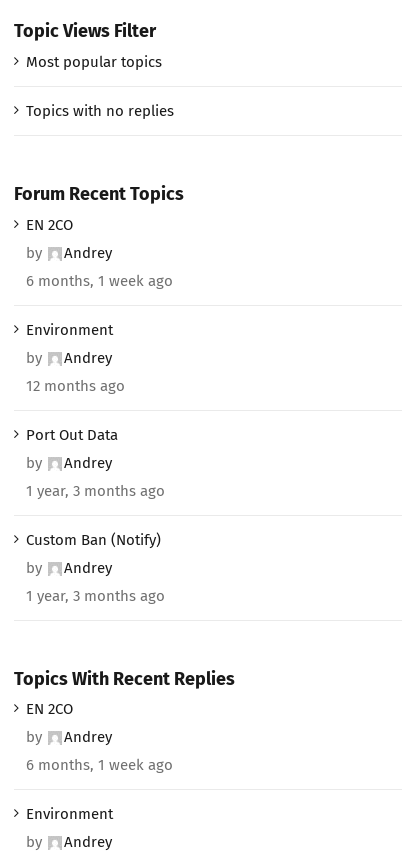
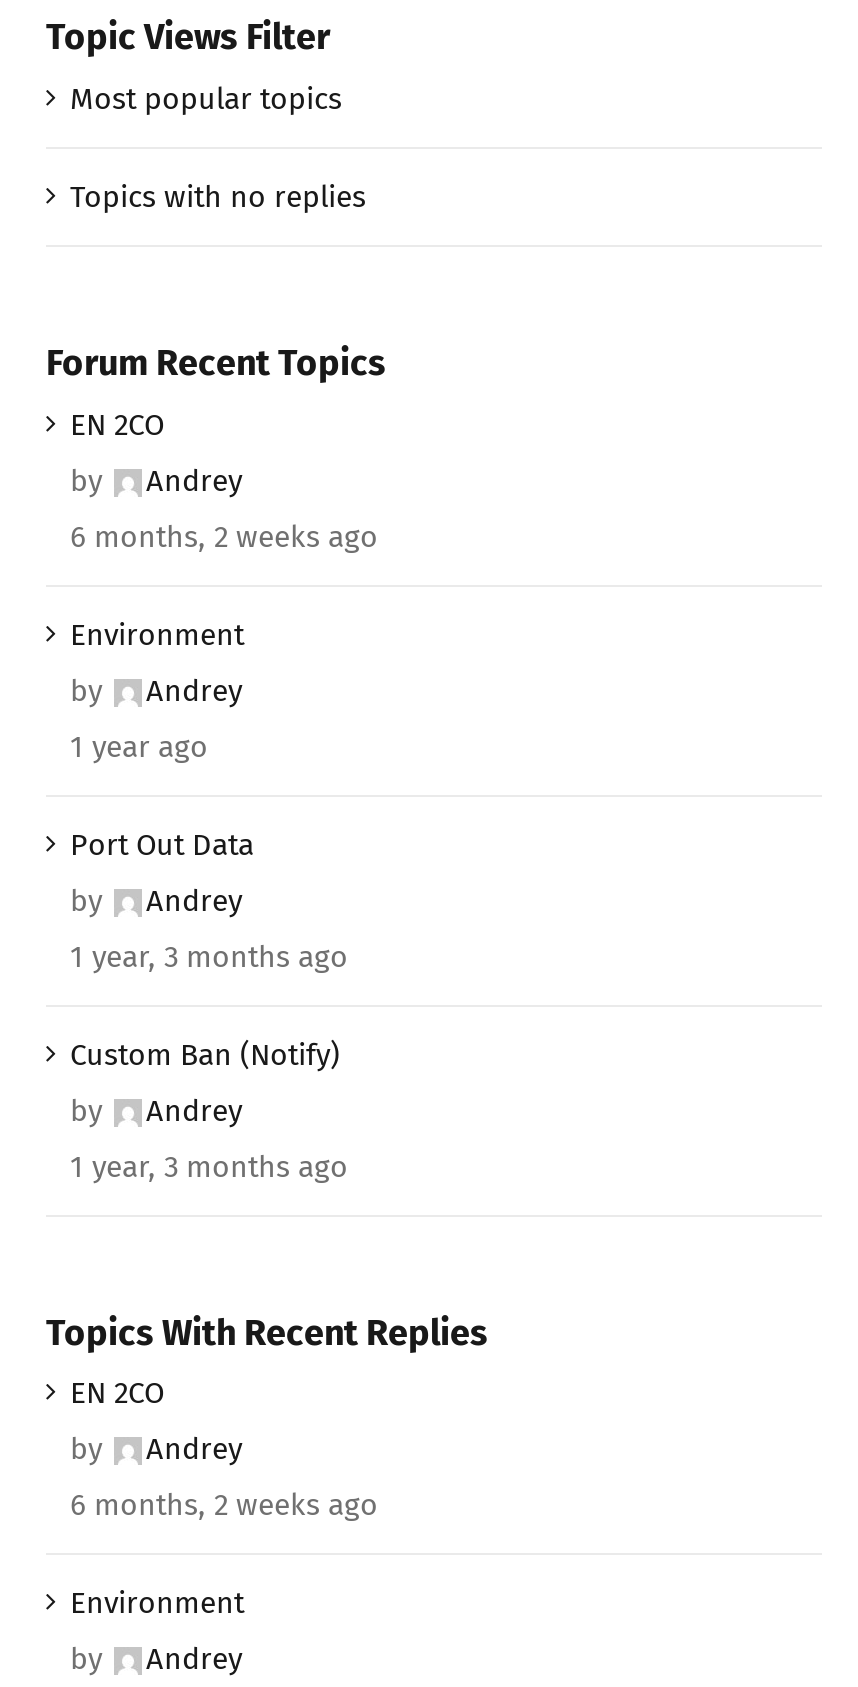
[26,271,173,289] 6 months, 1 week ago -> [70,518,378,554] 6 months, 2 weeks ago
[26,376,125,394] 12 months ago -> [70,728,208,764] 1 year ago
[26,756,173,774] 6 months, 1 week ago -> [70,1487,378,1523] 6 months, 2 weeks ago

